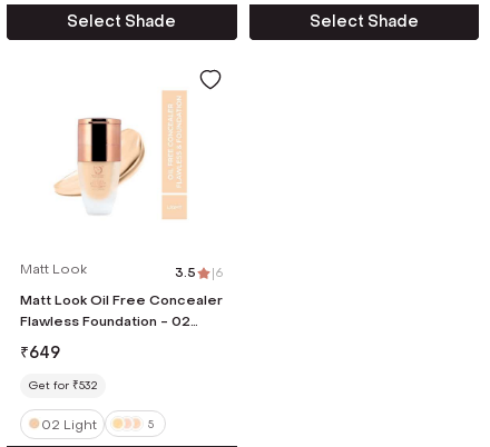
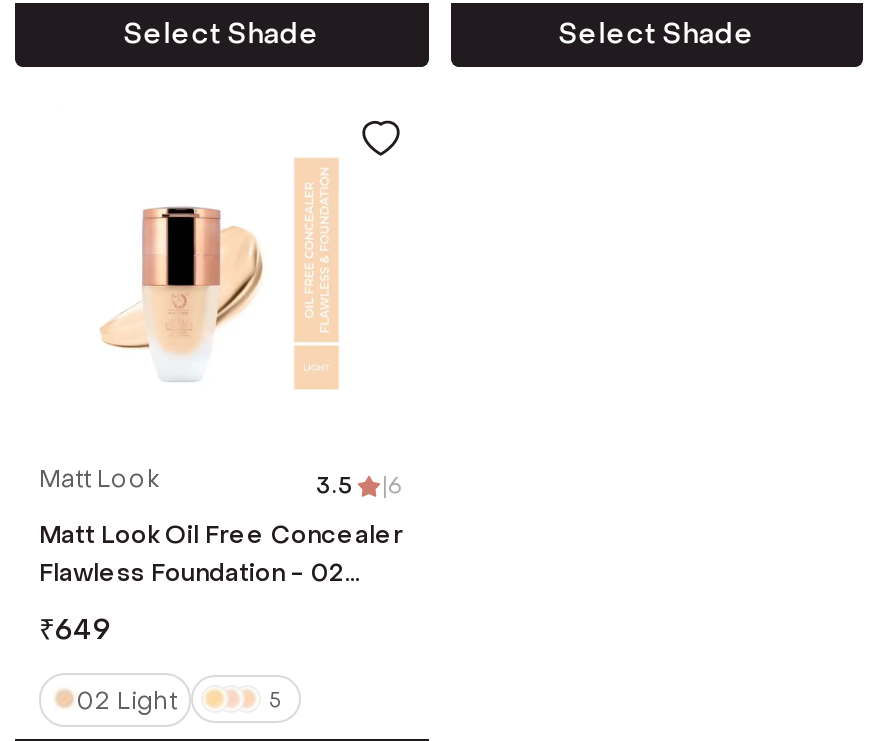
[29,378,97,393] Get for ₹532 -> none

